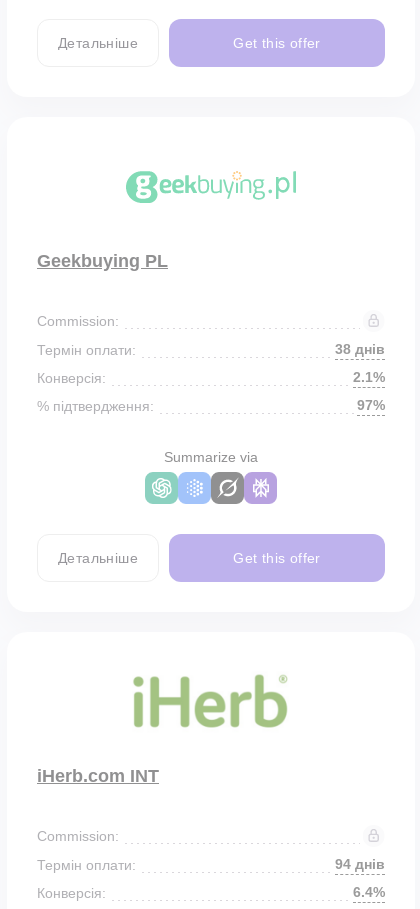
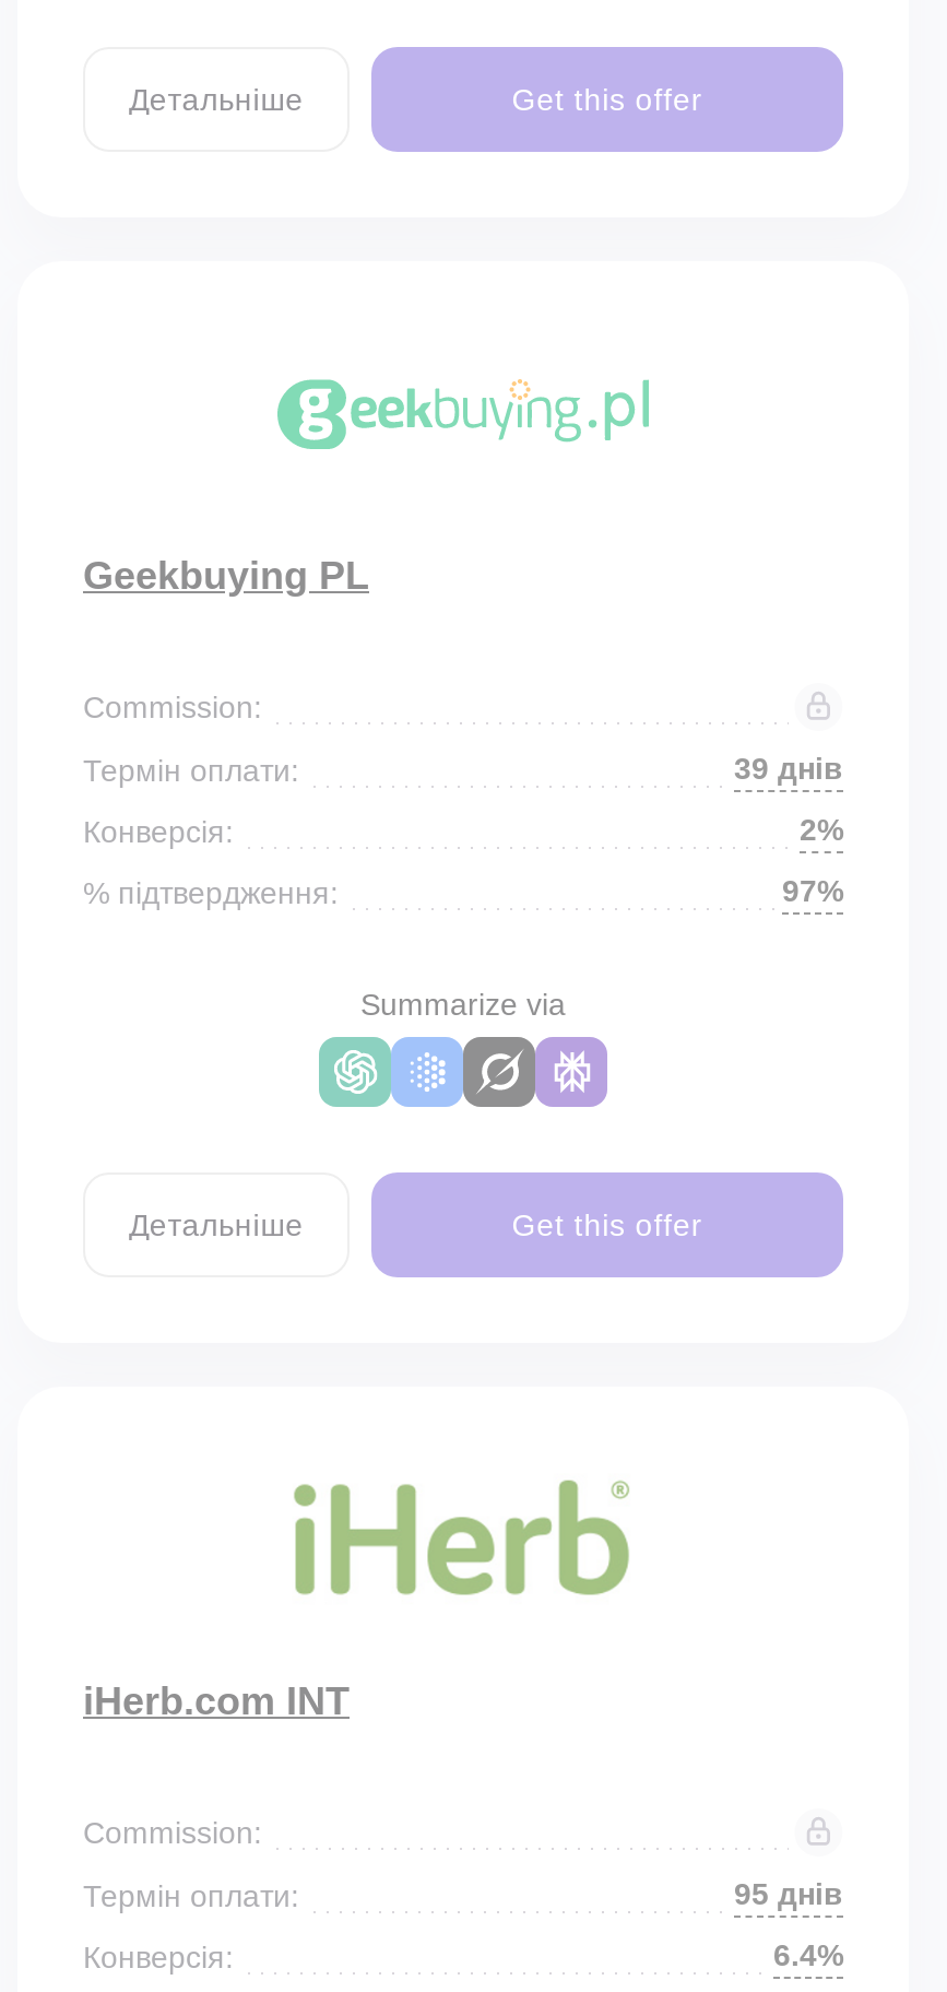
[335,341,385,357] 38 днів -> [734,751,843,786] 39 днів
[353,369,385,385] 2.1% -> [800,812,843,847] 2%
[335,856,385,872] 94 днів -> [734,1876,843,1911] 95 днів

